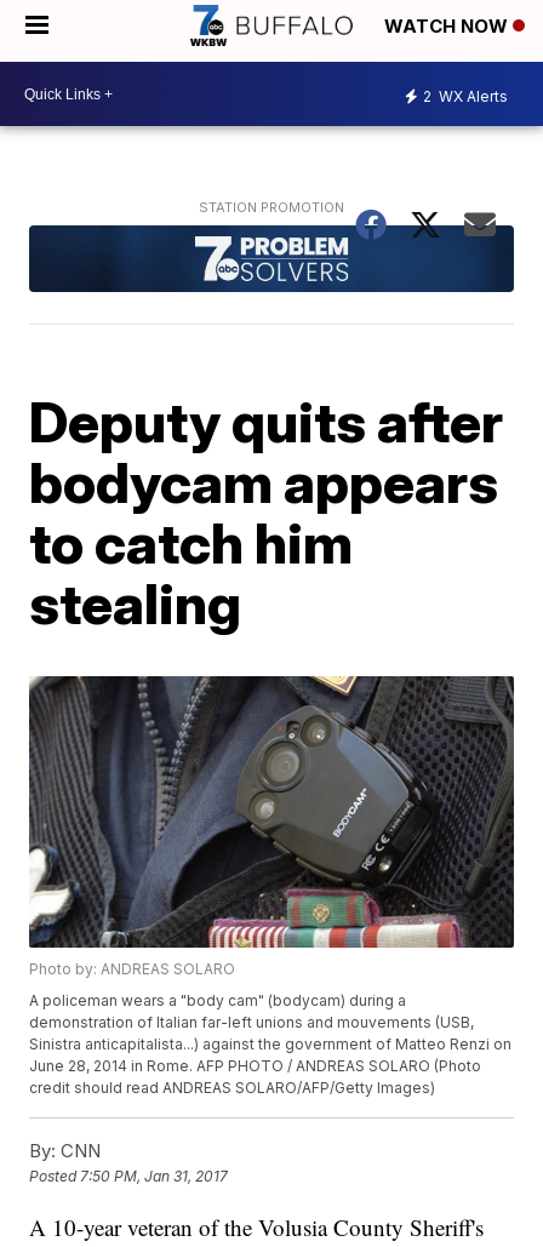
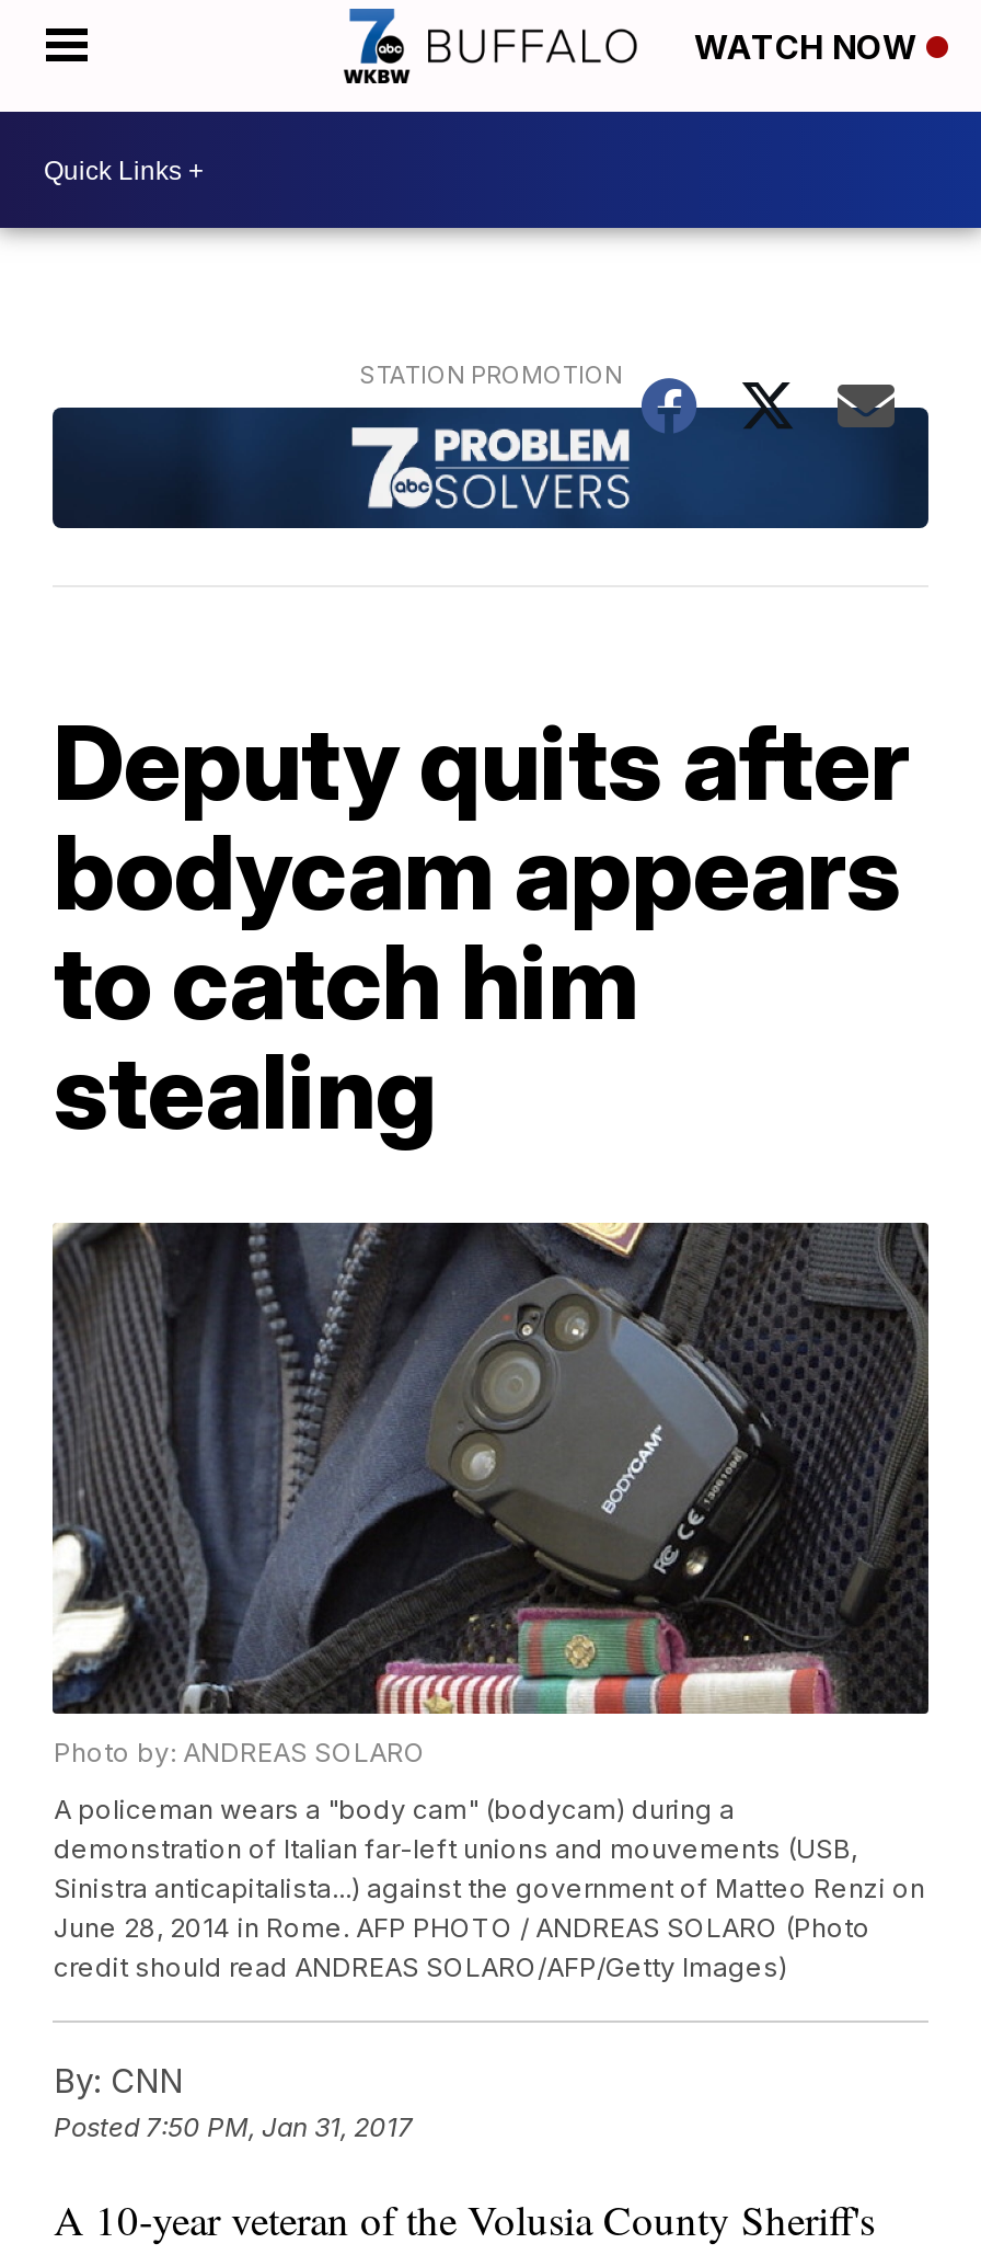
[423,87,508,105] 2 WX Alerts -> none

